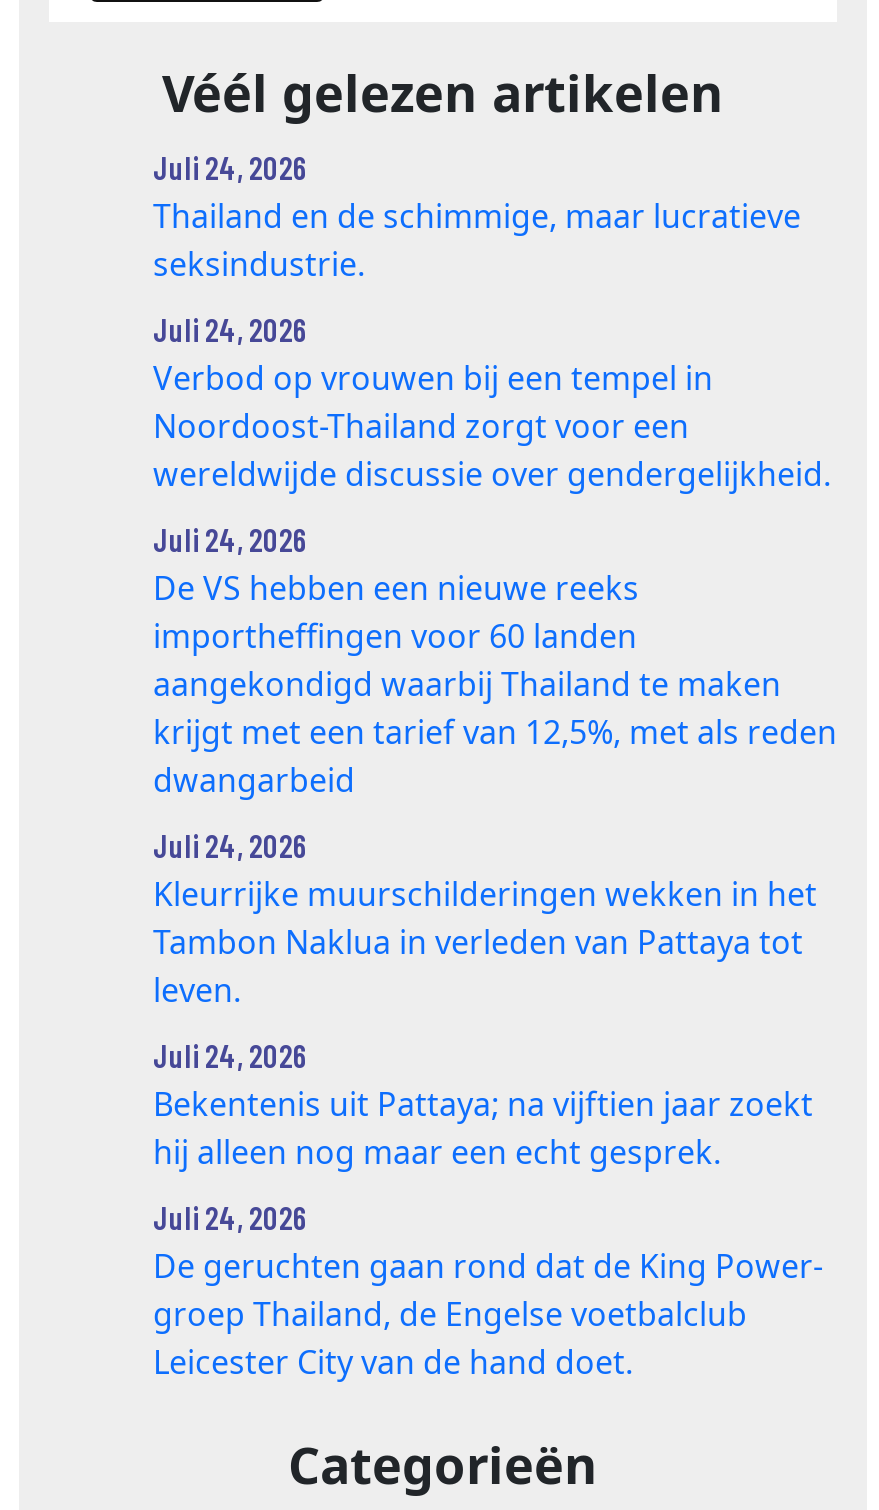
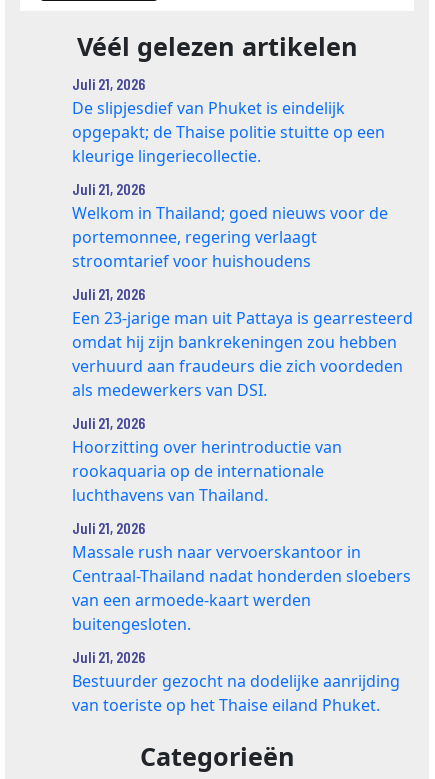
[153,148,801,286] Juli 24, 2026 | Thailand en de schimmige, maar lucratieve | seksindustrie. -> [72,74,385,167] Juli 21, 2026 | De slipjesdief van Phuket is eindelijk | opgepakt; de Thaise politie stuitte op een | kleurige lingeriecollectie.
[153,310,831,496] Juli 24, 2026 | Verbod op vrouwen bij een tempel in | Noordoost-Thailand zorgt voor een | wereldwijde discussie over gendergelijkheid. -> [72,179,388,272] Juli 21, 2026 | Welkom in Thailand; goed nieuws voor de | portemonnee, regering verlaagt | stroomtarief voor huishoudens
[153,520,837,802] Juli 24, 2026 | De VS hebben een nieuwe reeks | importheffingen voor 60 landen | aangekondigd waarbij Thailand te maken | krijgt met een tarief van 12,5%, met als reden | dwangarbeid -> [72,284,413,401] Juli 21, 2026 | Een 23-jarige man uit Pattaya is gearresteerd | omdat hij zijn bankrekeningen zou hebben | verhuurd aan fraudeurs die zich voordeden | als medewerkers van DSI.
[153,826,817,1012] Juli 24, 2026 | Kleurrijke muurschilderingen wekken in het | Tambon Naklua in verleden van Pattaya tot | leven. -> [72,413,342,506] Juli 21, 2026 | Hoorzitting over herintroductie van | rookaquaria op de internationale | luchthavens van Thailand.
[153,1036,813,1174] Juli 24, 2026 | Bekentenis uit Pattaya; na vijftien jaar zoekt | hij alleen nog maar een echt gesprek. -> [72,518,411,635] Juli 21, 2026 | Massale rush naar vervoerskantoor in | Centraal-Thailand nadat honderden sloebers | van een armoede-kaart werden | buitengesloten.
[153,1198,823,1384] Juli 24, 2026 | De geruchten gaan rond dat de King Power- | groep Thailand, de Engelse voetbalclub | Leicester City van de hand doet. -> [72,647,400,716] Juli 21, 2026 | Bestuurder gezocht na dodelijke aanrijding | van toeriste op het Thaise eiland Phuket.

